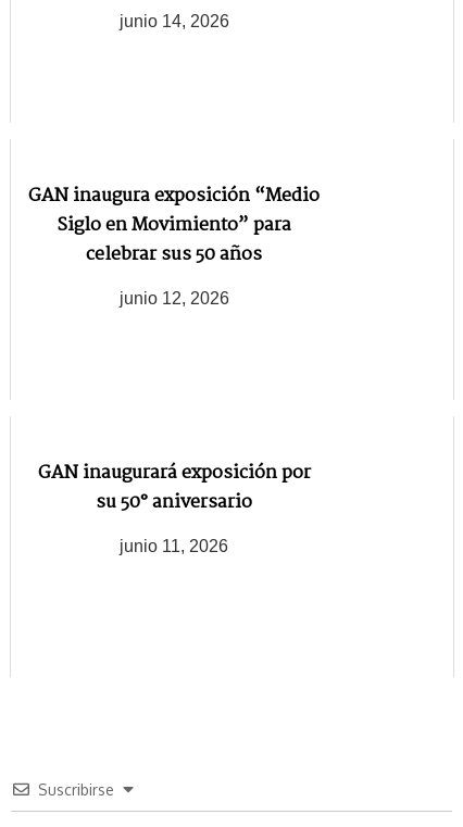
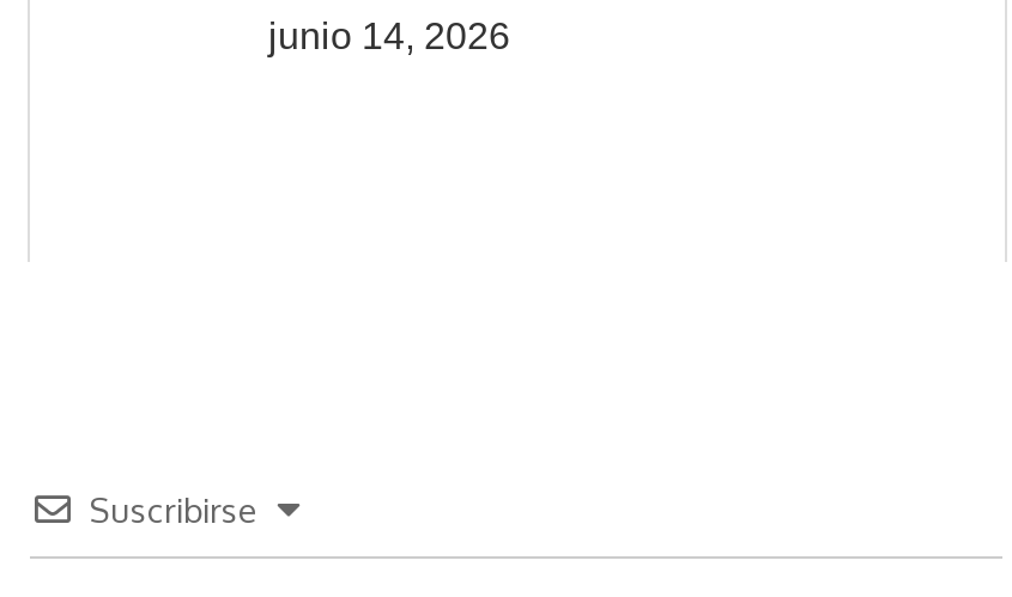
[28,181,320,307] GAN inaugura exposición “Medio | Siglo en Movimiento” para | celebrar sus 50 años | junio 12, 2026 -> none
[37,458,310,555] GAN inaugurará exposición por | su 50° aniversario | junio 11, 2026 -> none

